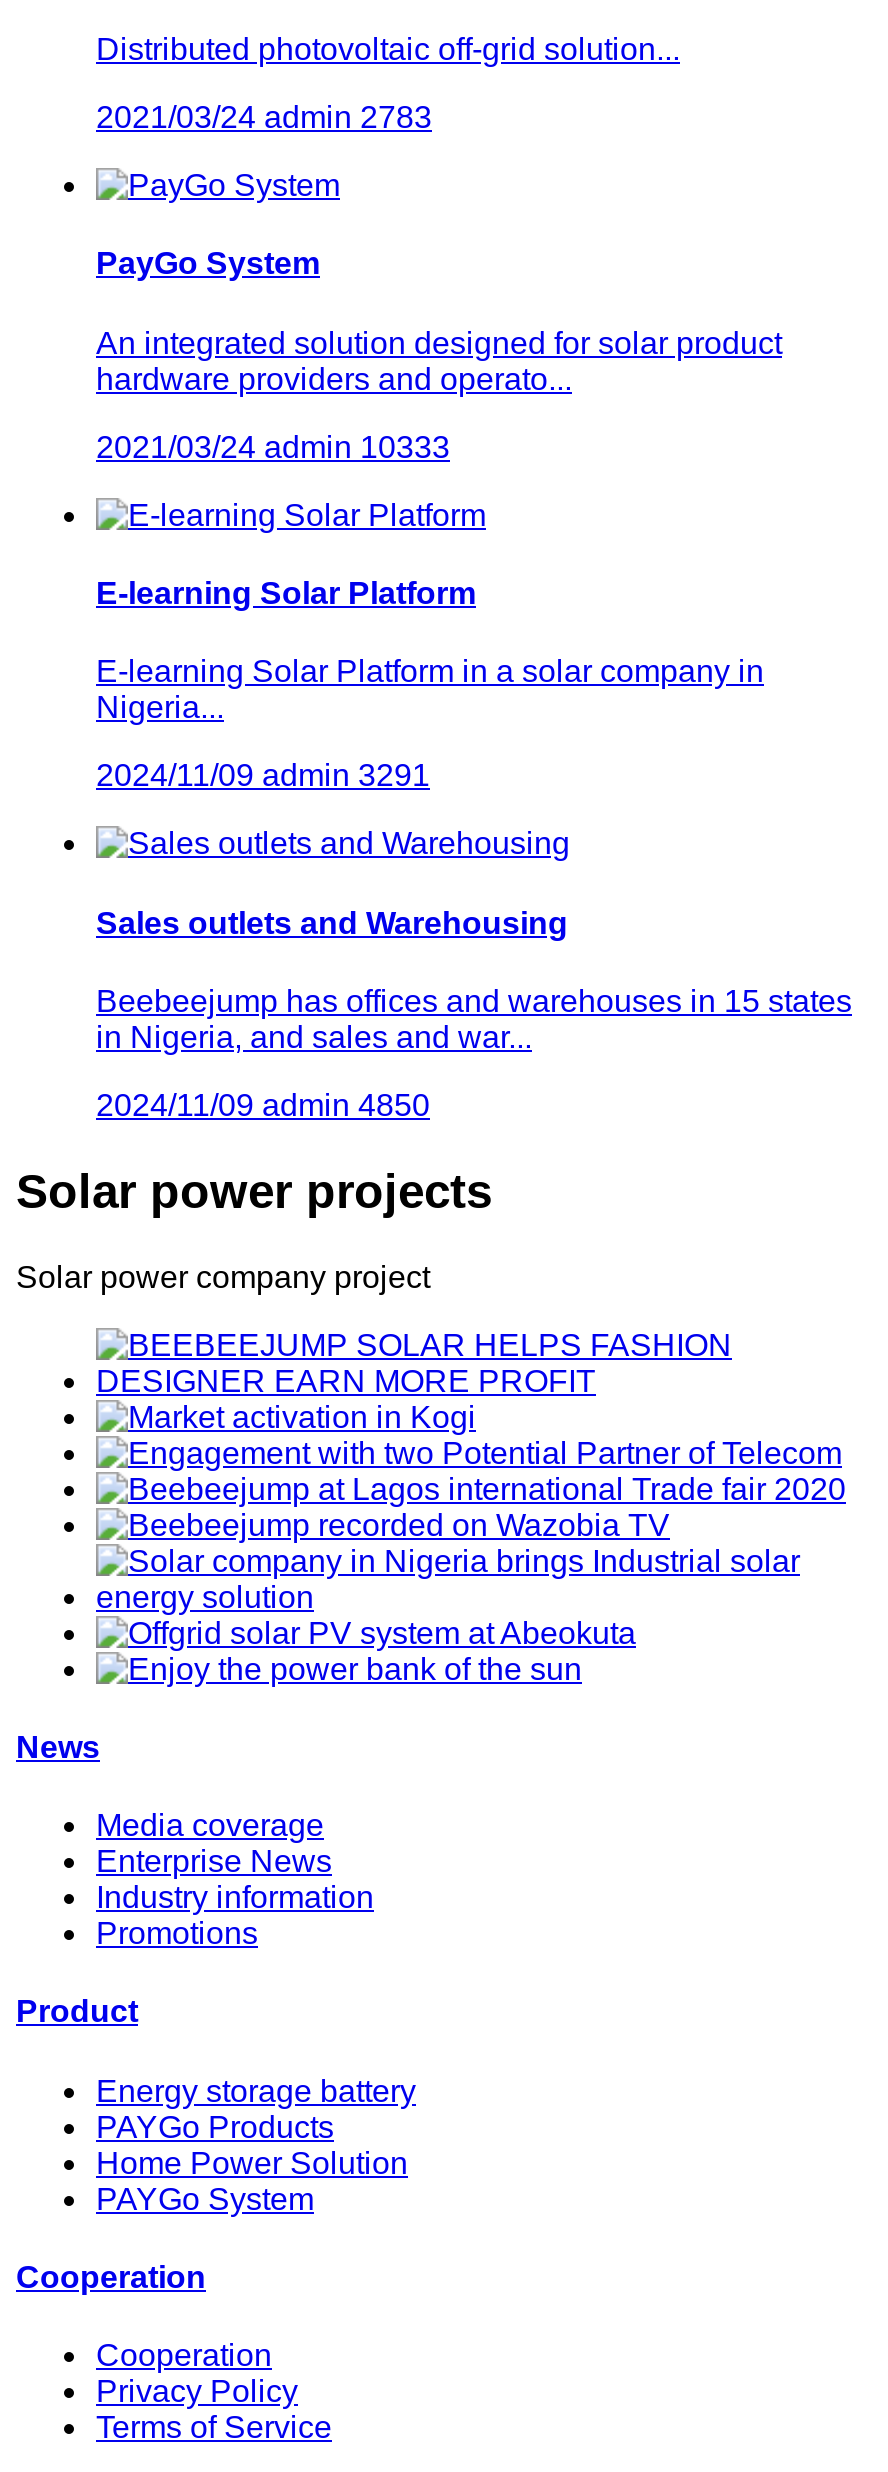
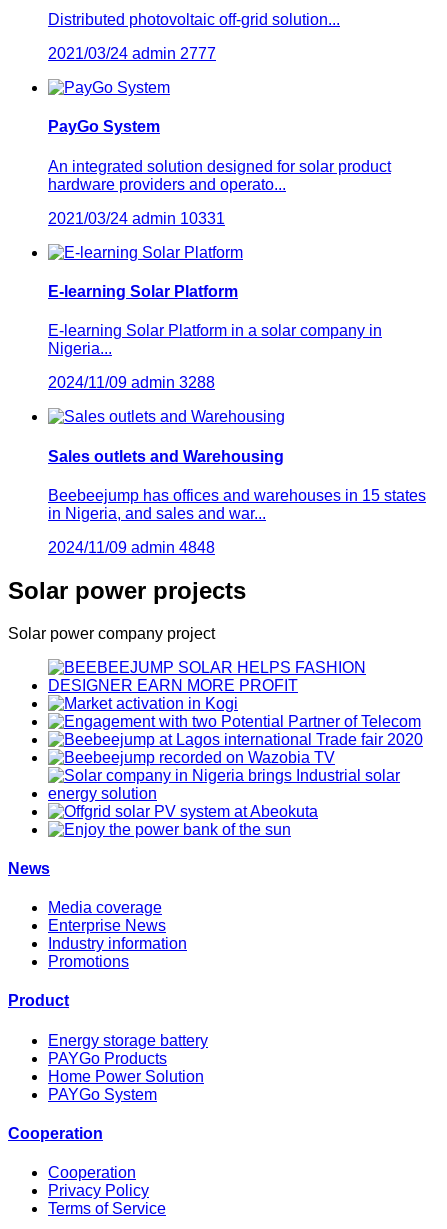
[96,100,432,134] 2021/03/24 admin 2783 -> [48,45,216,62] 2021/03/24 admin 2777
[96,430,450,464] 2021/03/24 admin 10333 -> [48,210,225,227] 2021/03/24 admin 10331
[96,759,430,793] 2024/11/09 admin 3291 -> [48,374,215,391] 2024/11/09 admin 3288
[96,1088,430,1122] 2024/11/09 admin 4850 -> [48,539,215,556] 2024/11/09 admin 4848

